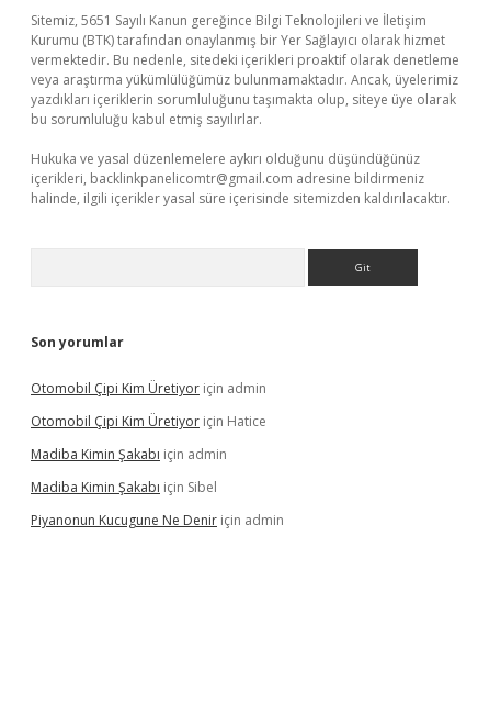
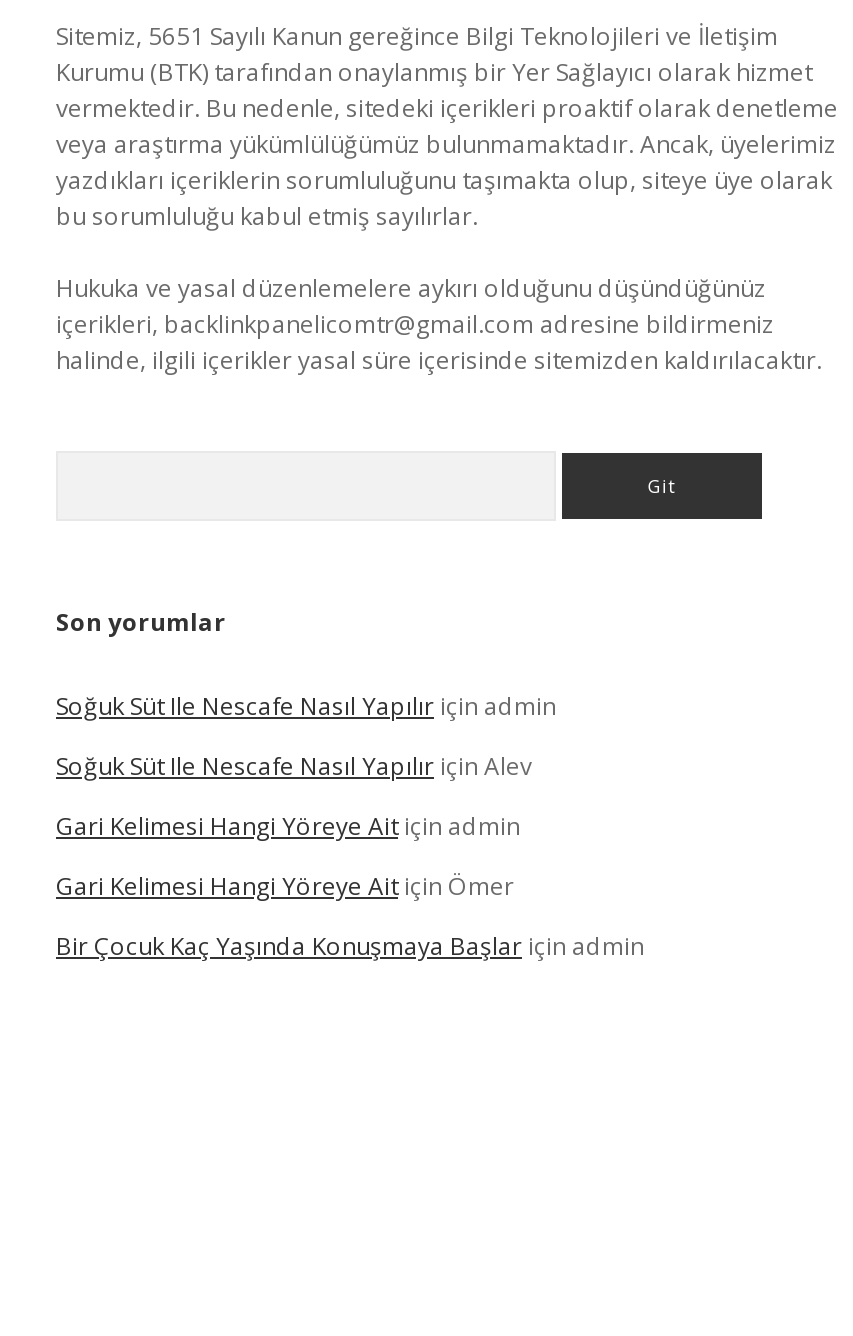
[31,379,266,398] Otomobil Çipi Kim Üretiyor için admin -> [56,689,556,723] Soğuk Süt Ile Nescafe Nasıl Yapılır için admin
[31,412,266,431] Otomobil Çipi Kim Üretiyor için Hatice -> [56,749,532,783] Soğuk Süt Ile Nescafe Nasıl Yapılır için Alev
[31,445,227,463] Madiba Kimin Şakabı için admin -> [56,809,520,843] Gari Kelimesi Hangi Yöreye Ait için admin
[31,478,217,496] Madiba Kimin Şakabı için Sibel -> [56,869,514,903] Gari Kelimesi Hangi Yöreye Ait için Ömer
[31,511,284,529] Piyanonun Kucugune Ne Denir için admin -> [56,929,644,963] Bir Çocuk Kaç Yaşında Konuşmaya Başlar için admin

